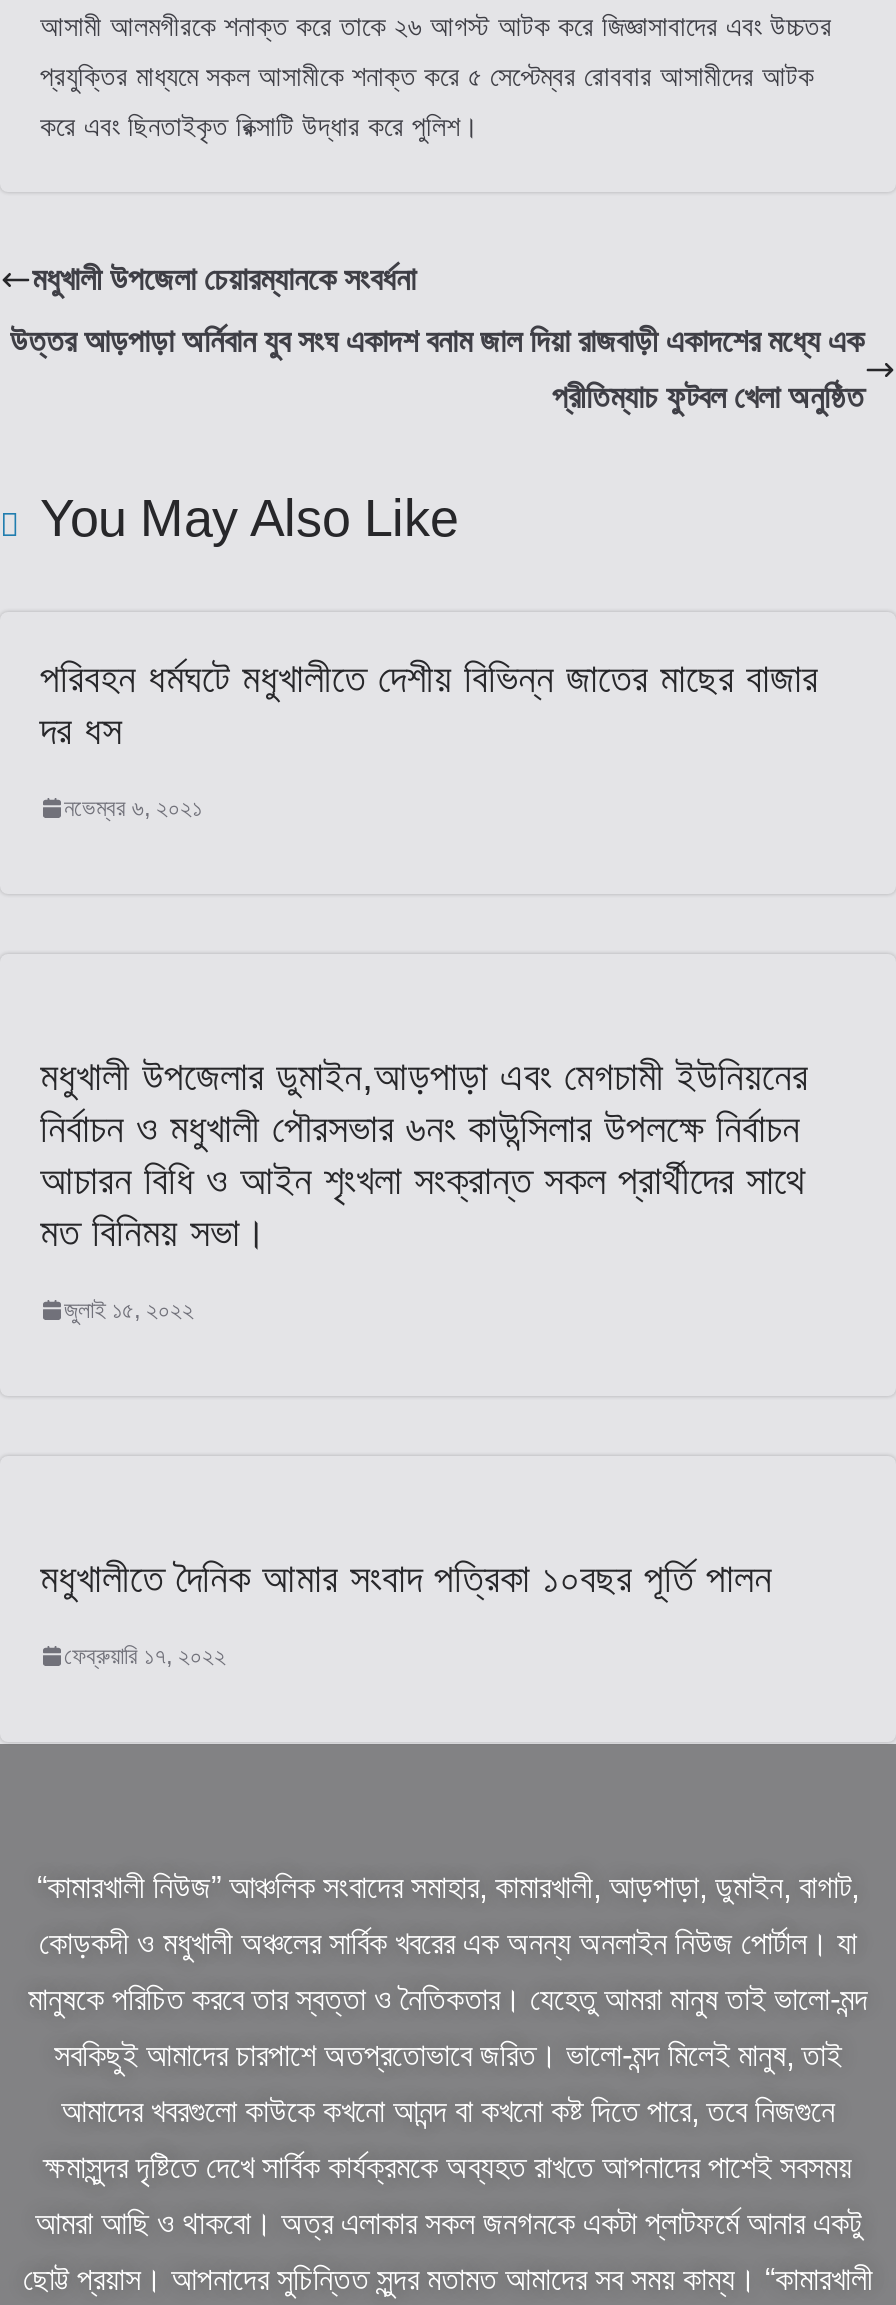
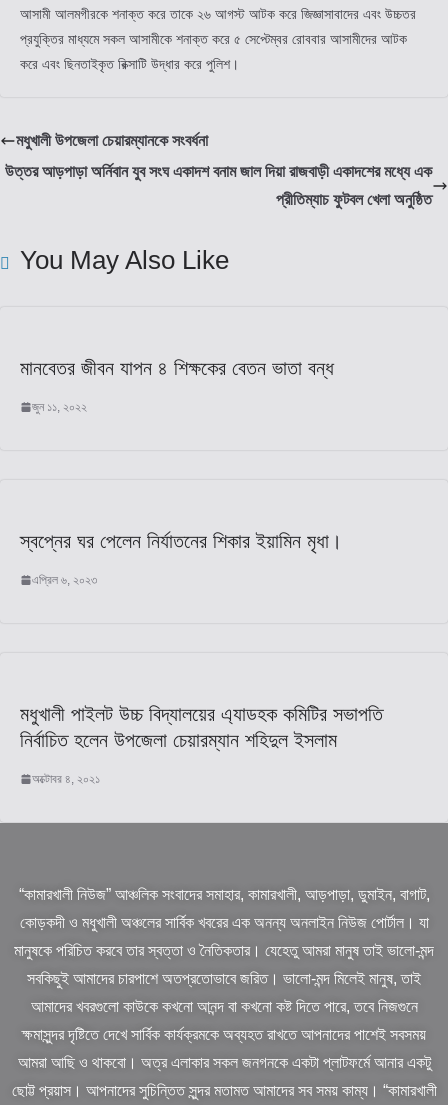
[40,655,818,751] পরিবহন ধর্মঘটে মধুখালীতে দেশীয় বিভিন্ন জাতের মাছের বাজার | দর ধস -> [20,356,334,378] মানবেতর জীবন যাপন ৪ শিক্ষকের বেতন ভাতা বন্ধ
[64,793,202,821] নভেম্বর ৬, ২০২১ -> [32,399,87,413] জুন ১১, ২০২২
[40,1053,808,1253] মধুখালী উপজেলার ডুমাইন,আড়পাড়া এবং মেগচামী ইউনিয়নের | নির্বাচন ও মধুখালী পৌরসভার ৬নং কাউন্সিলার উপলক্ষে নির্বাচন | আচারন বিধি ও আইন শৃংখলা সংক্রান্ত সকল প্রার্থীদের সাথে | মত বিনিময় সভা। -> [20,529,342,551] স্বপ্নের ঘর পেলেন নির্যাতনের শিকার ইয়ামিন মৃধা।
[64,1295,194,1323] জুলাই ১৫, ২০২২ -> [32,572,97,586] এপ্রিল ৬, ২০২৩
[40,1555,772,1599] মধুখালীতে দৈনিক আমার সংবাদ পত্রিকা ১০বছর পূর্তি পালন -> [20,702,383,750] মধুখালী পাইলট উচ্চ বিদ্যালয়ের এ্যাডহক কমিটির সভাপতি | নির্বাচিত হলেন উপজেলা চেয়ারম্যান শহিদুল ইসলাম
[64,1641,226,1669] ফেব্রুয়ারি ১৭, ২০২২ -> [32,771,100,785] অক্টোবর ৪, ২০২১

